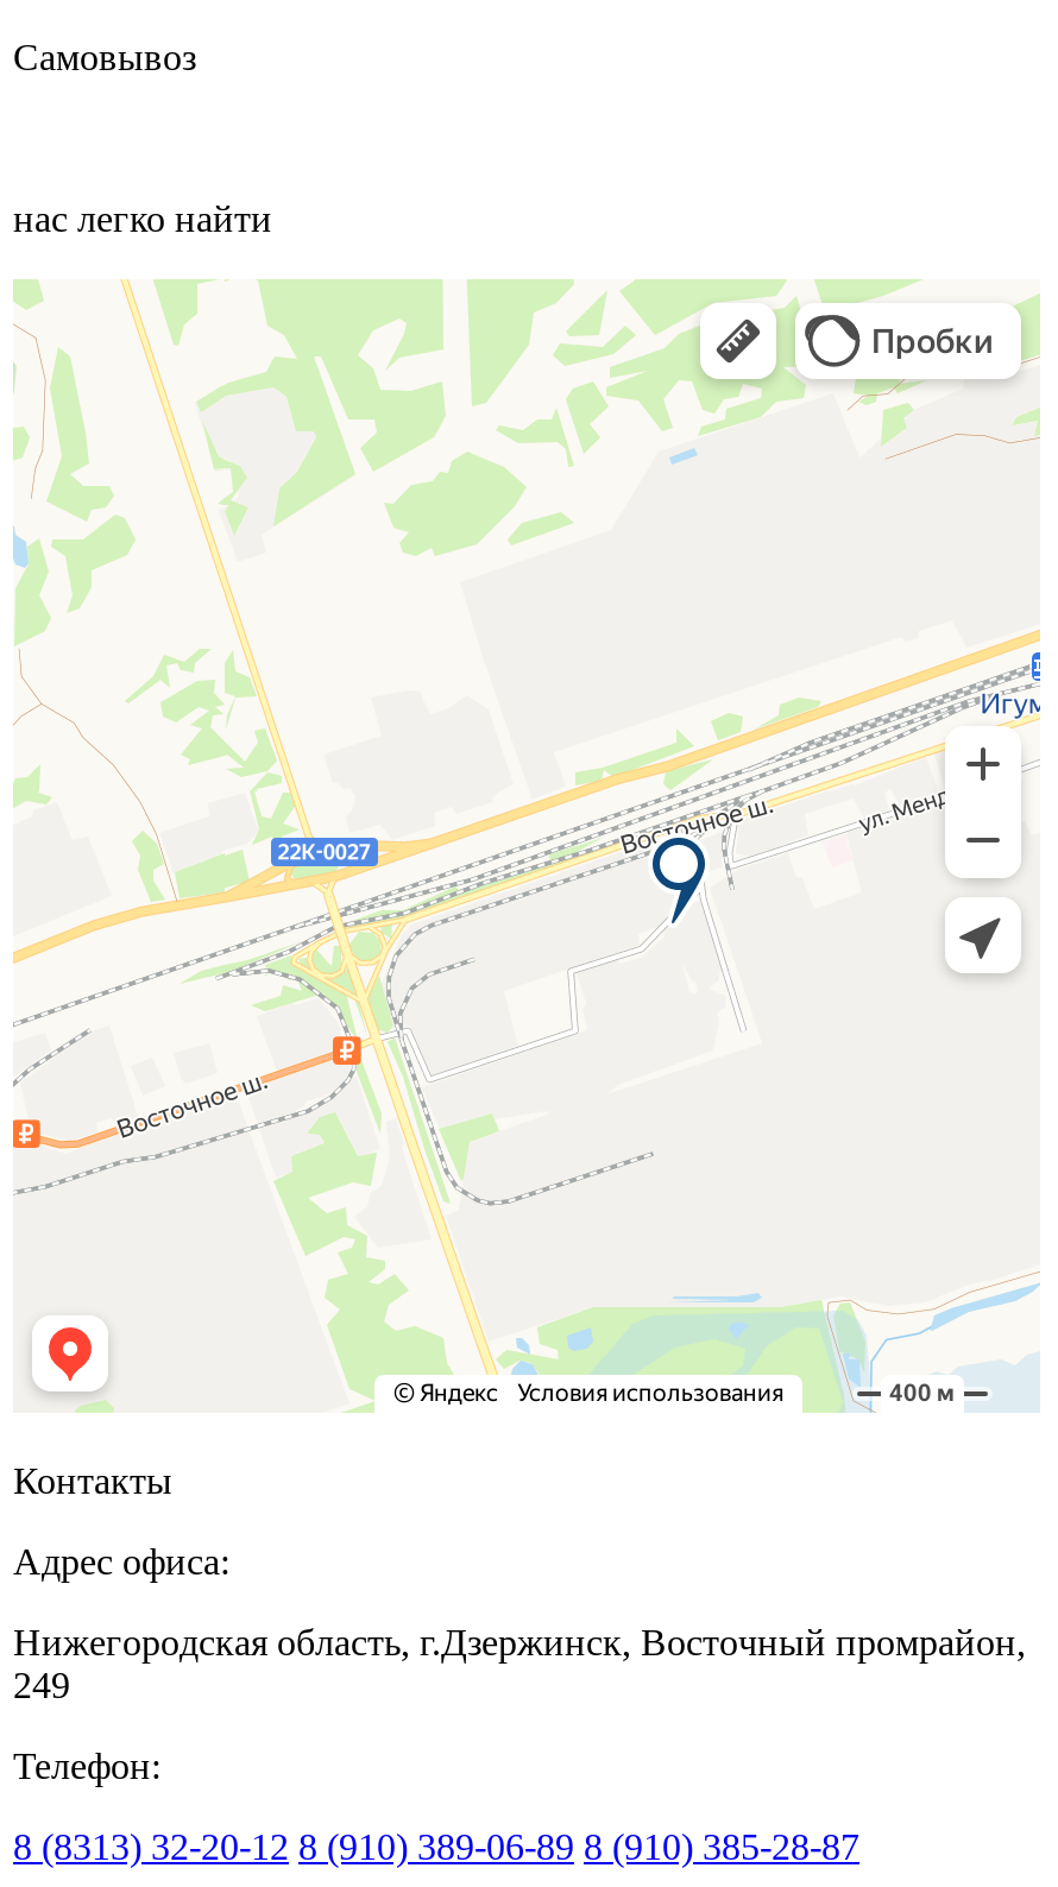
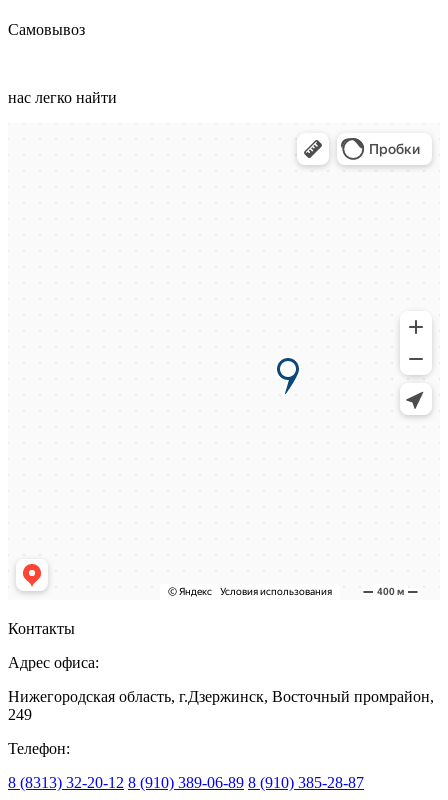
[11,277,1043,1415] [image] -> none

